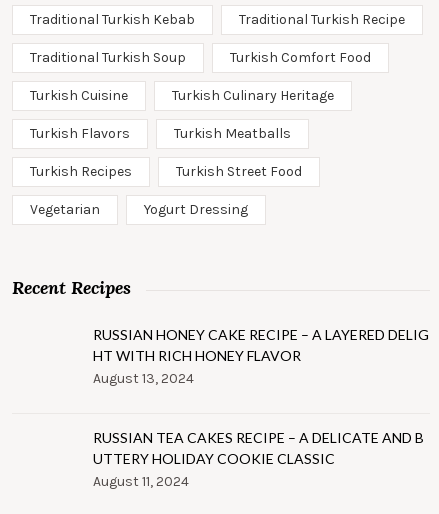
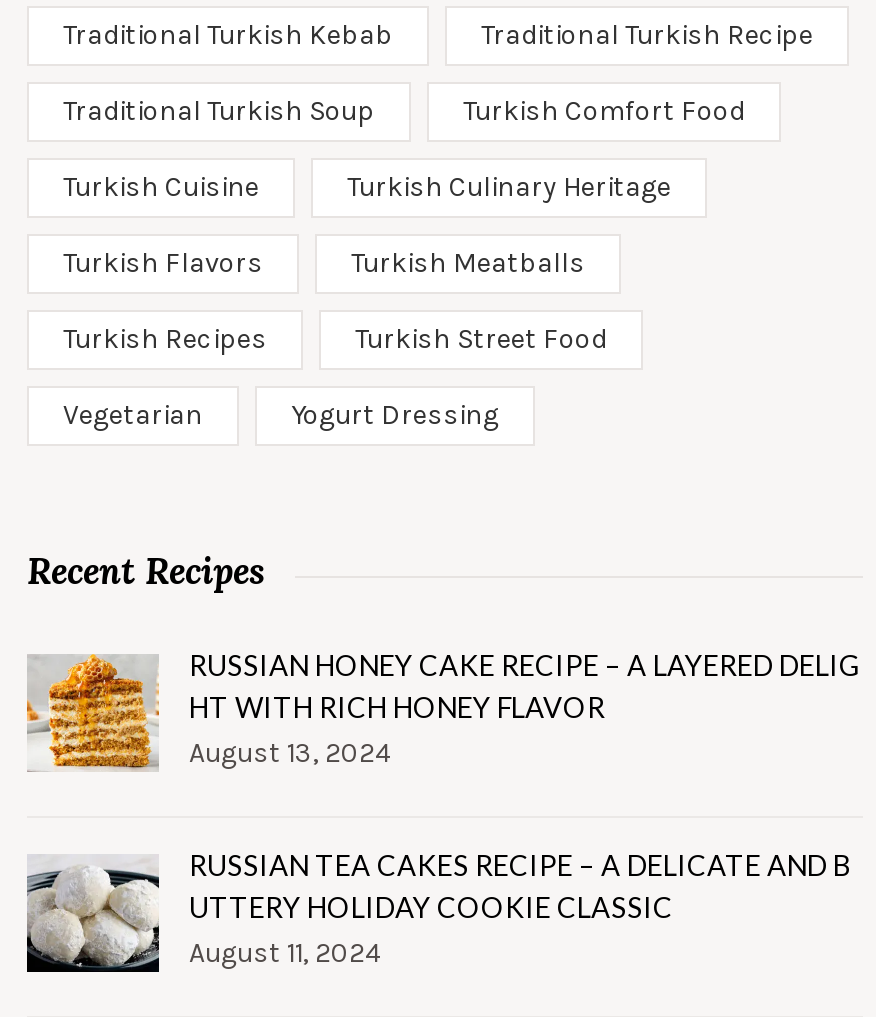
none -> [25,653,161,773] [image]
none -> [25,855,161,975] [image]

